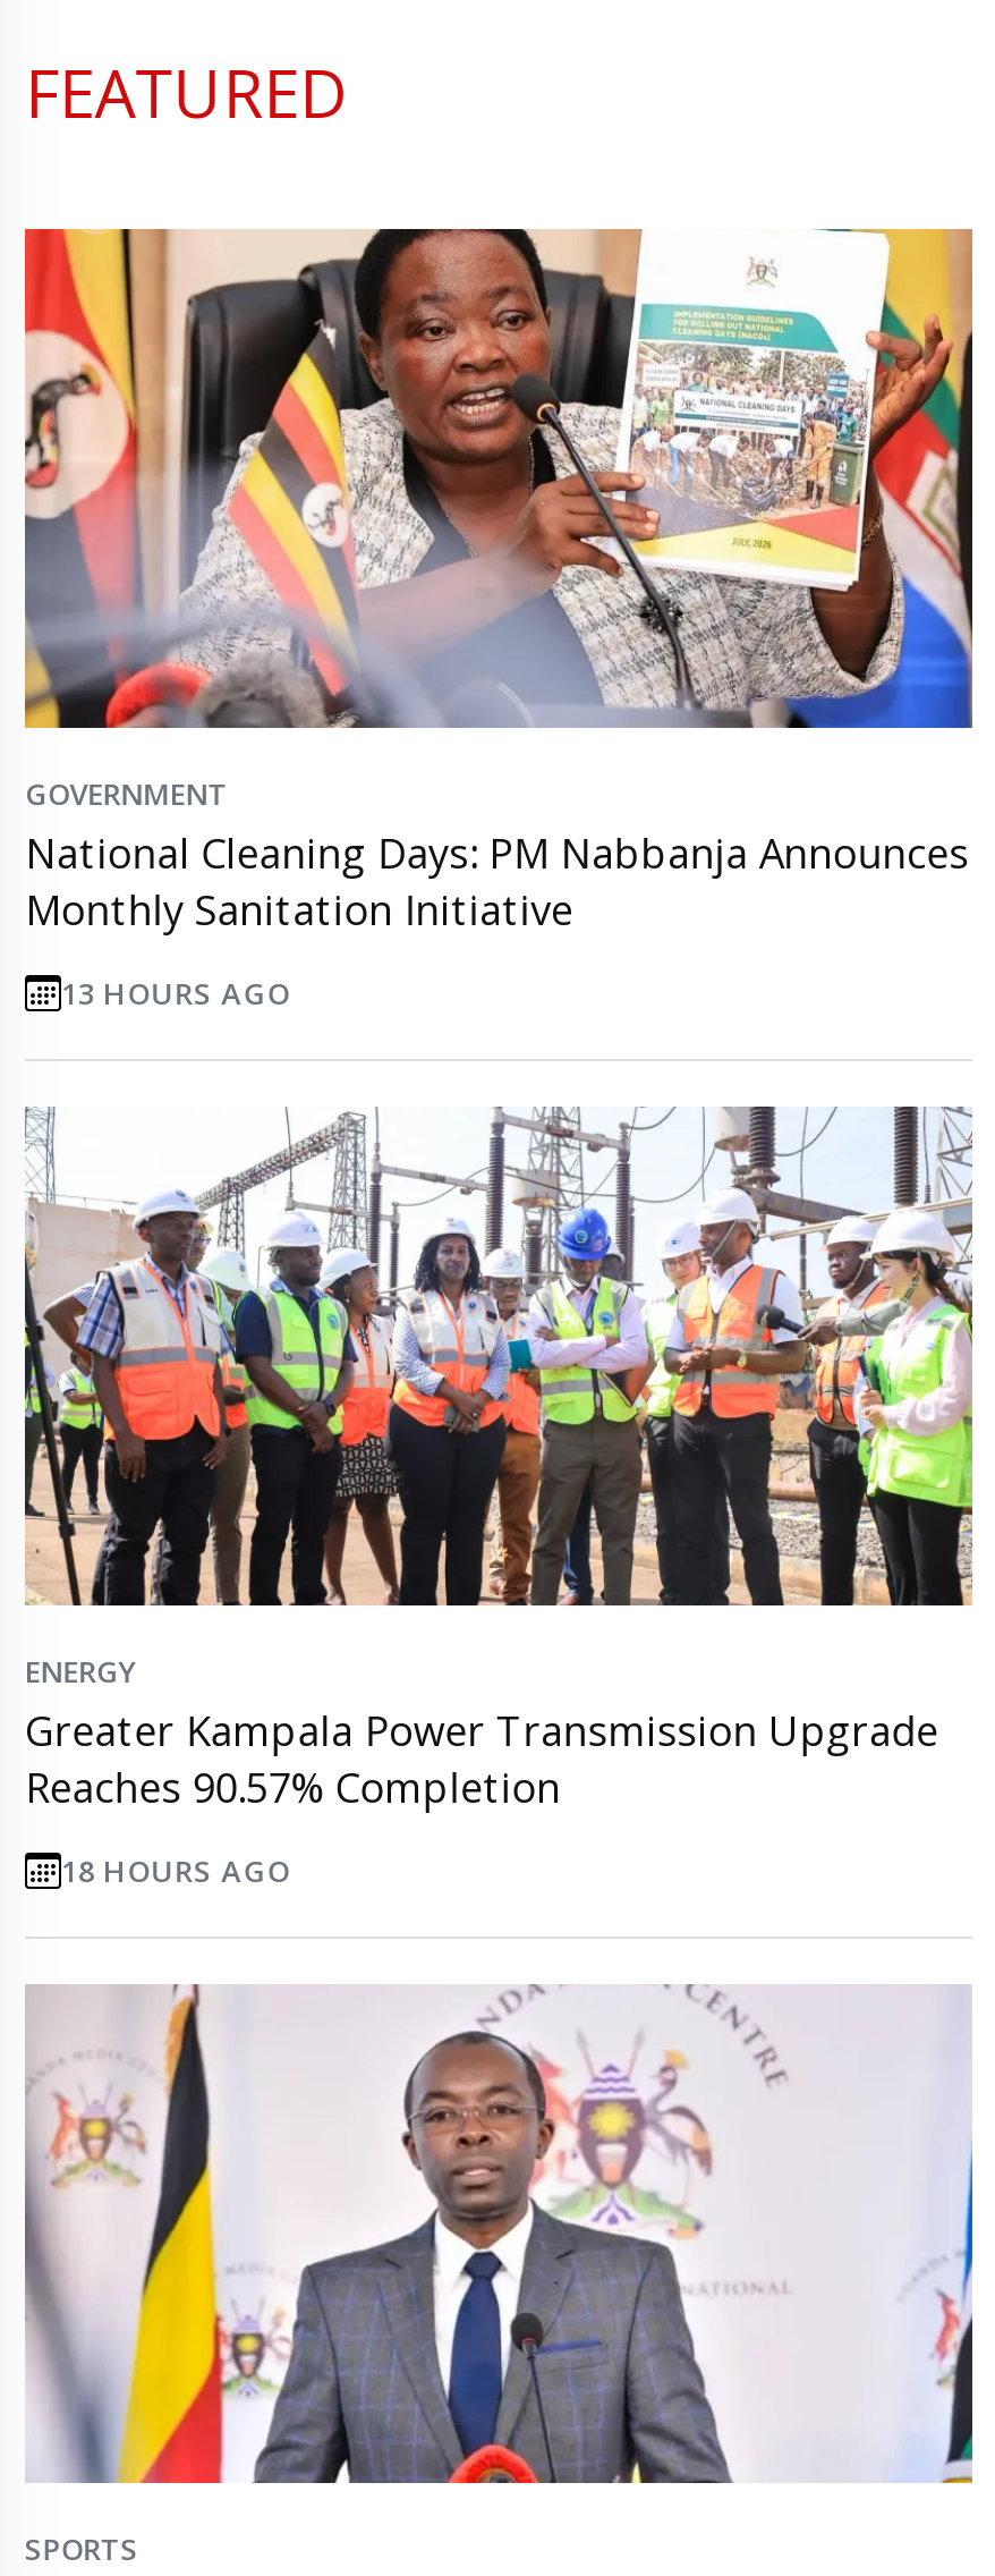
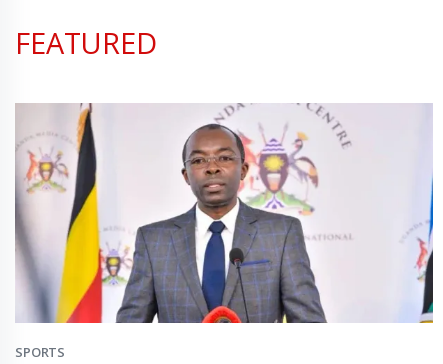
[23,227,975,1013] [image] | GOVERNMENT | National Cleaning Days: PM Nabbanja Announces | Monthly Sanitation Initiative | 13 HOURS AGO -> none
[23,1104,975,1891] [image] | ENERGY | Greater Kampala Power Transmission Upgrade | Reaches 90.57% Completion | 18 HOURS AGO -> none

